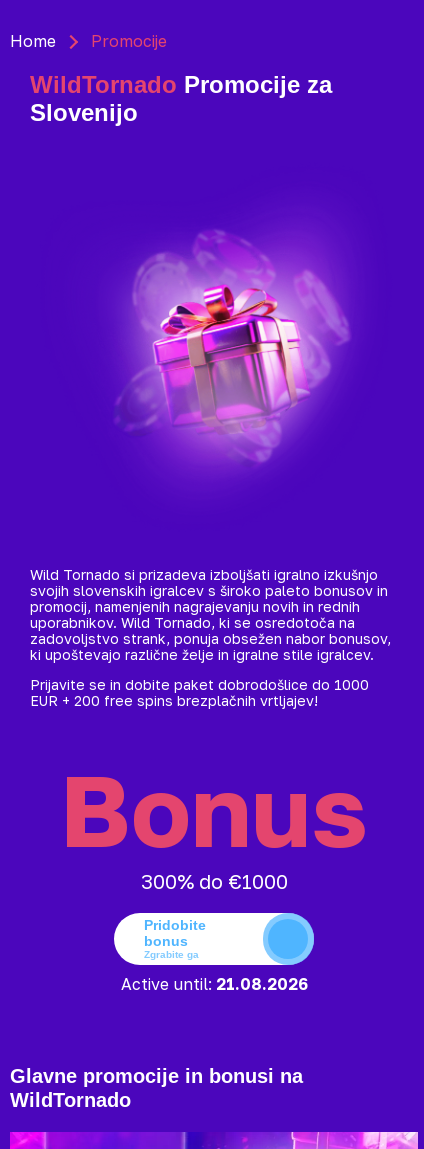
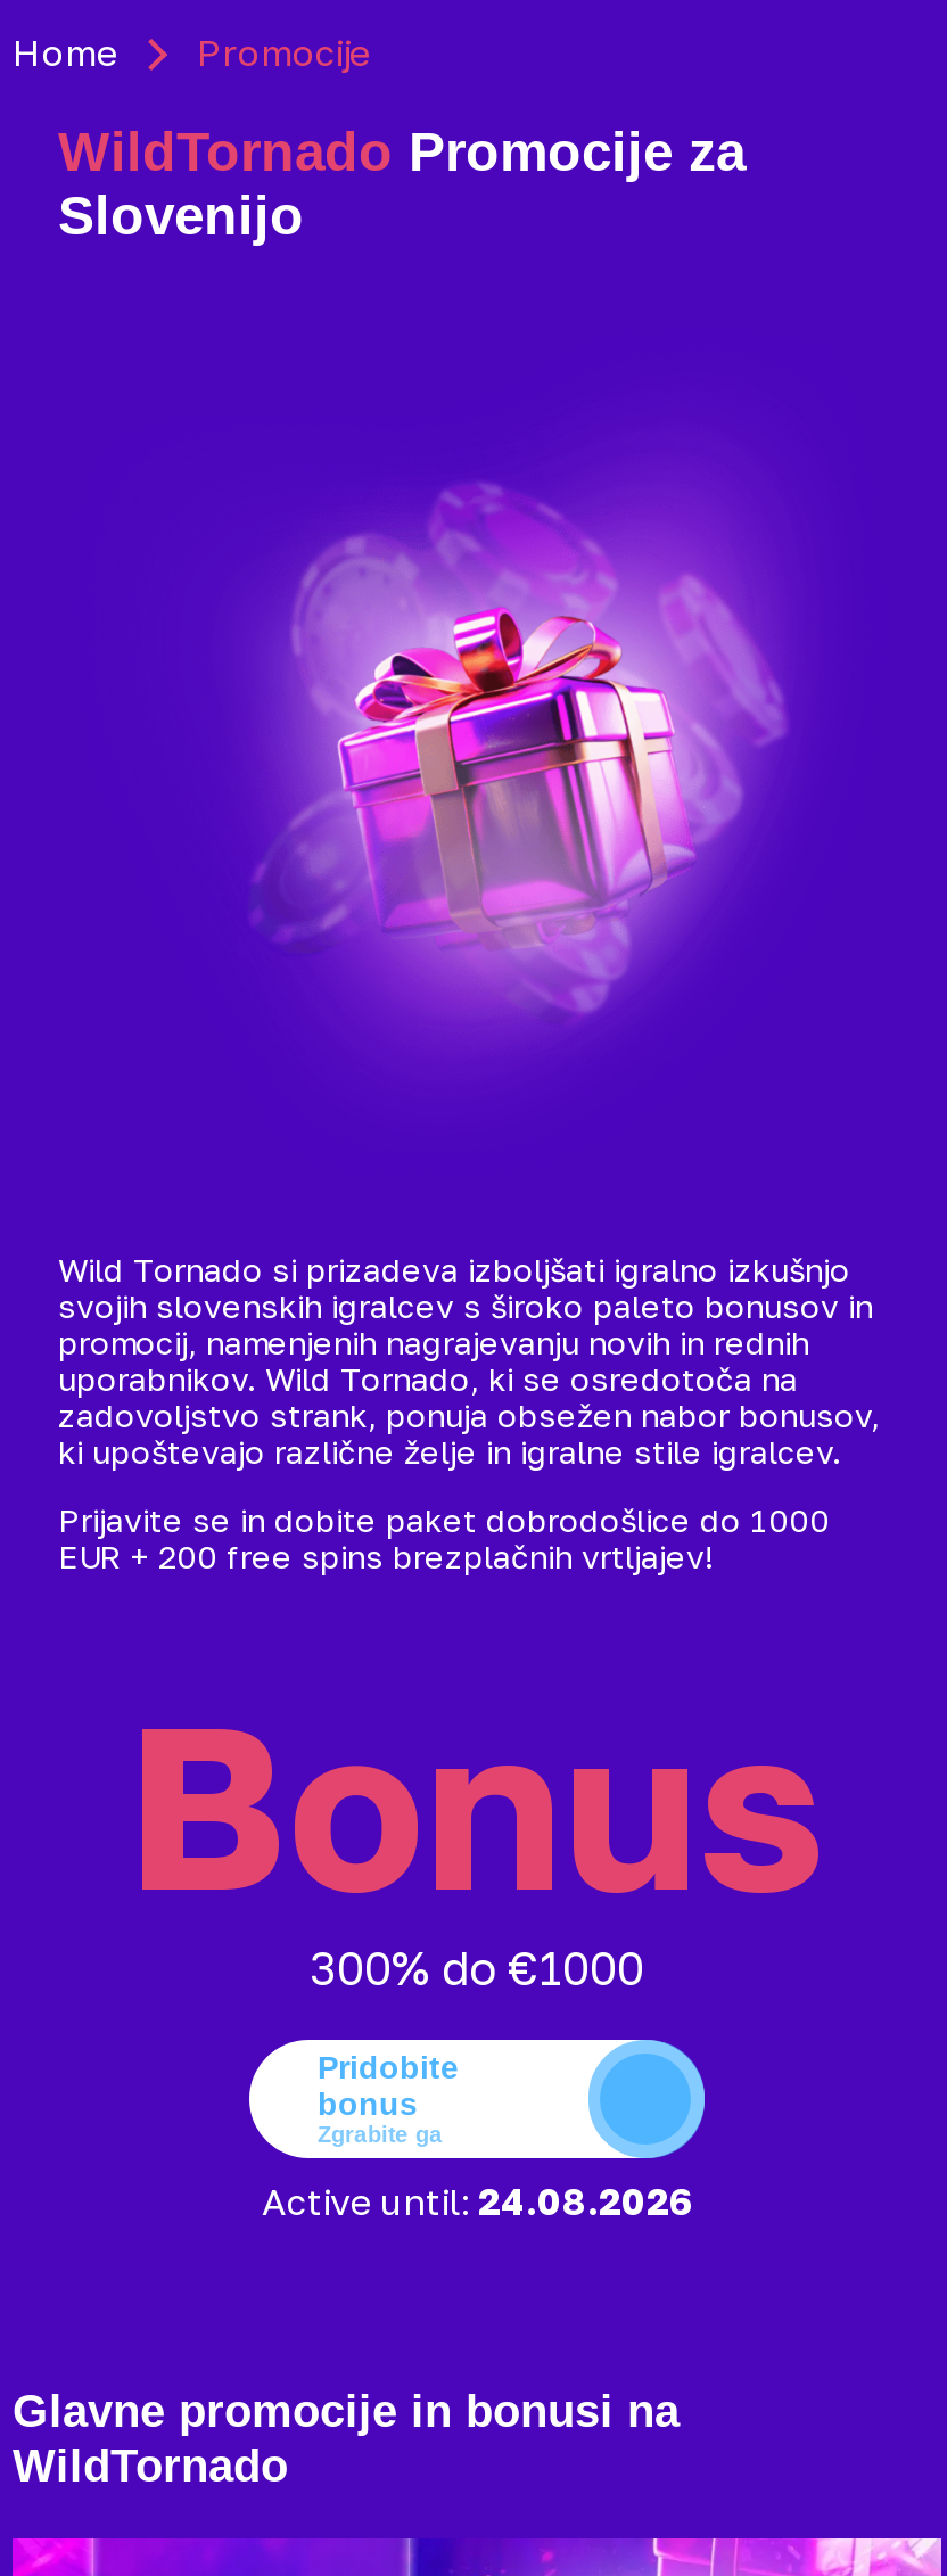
[120,974,307,994] Active until: 21.08.2026 -> [262,2178,692,2224] Active until: 24.08.2026

